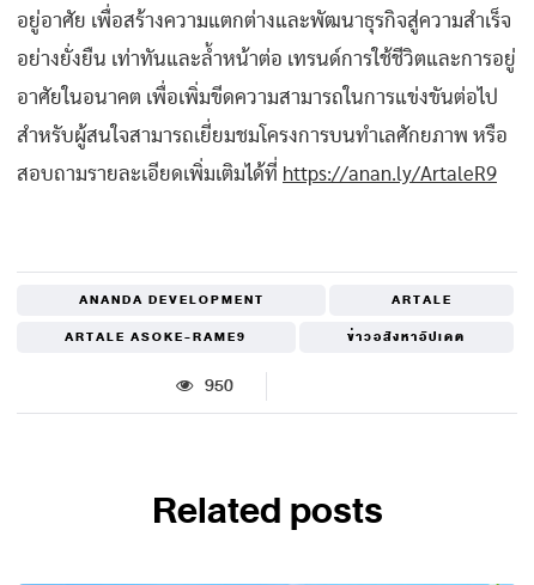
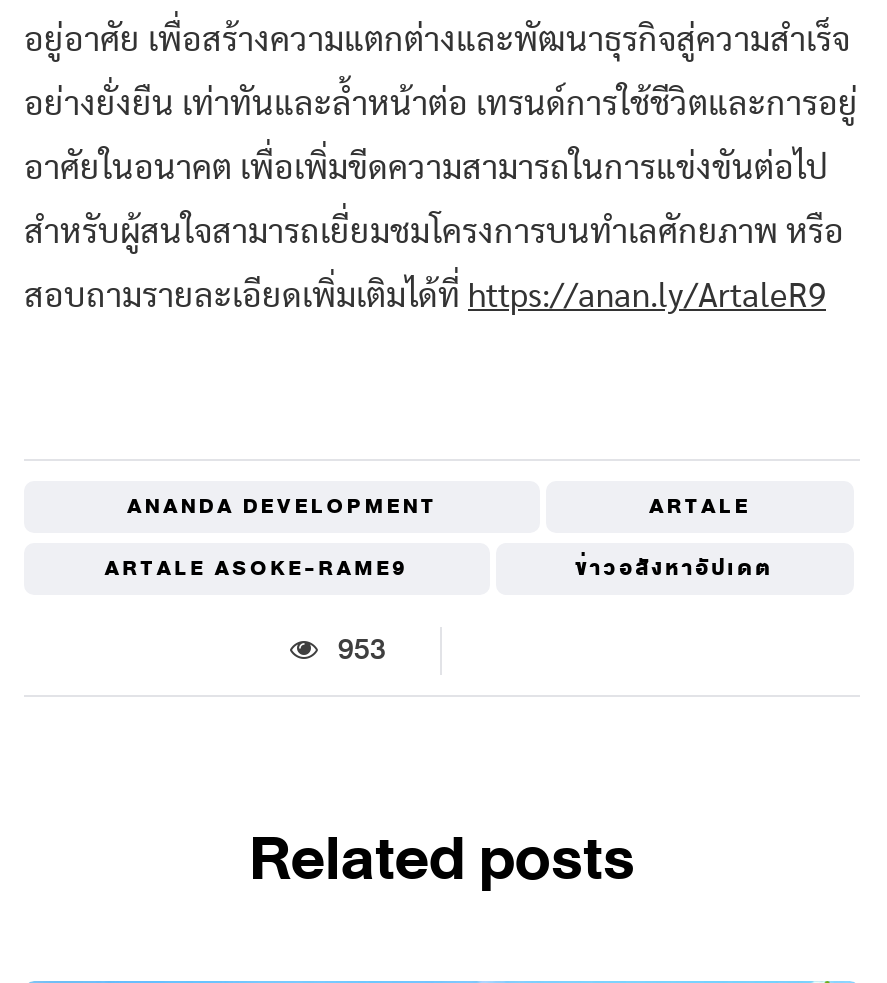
[205,372,233,399] 950 -> [338,626,386,672] 953

